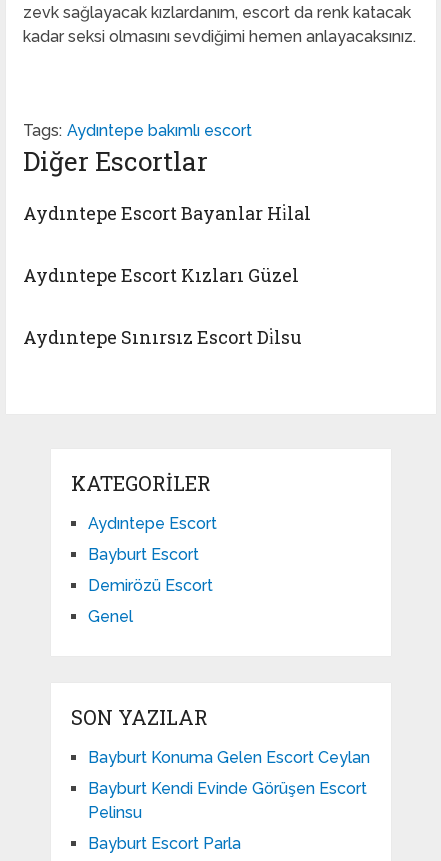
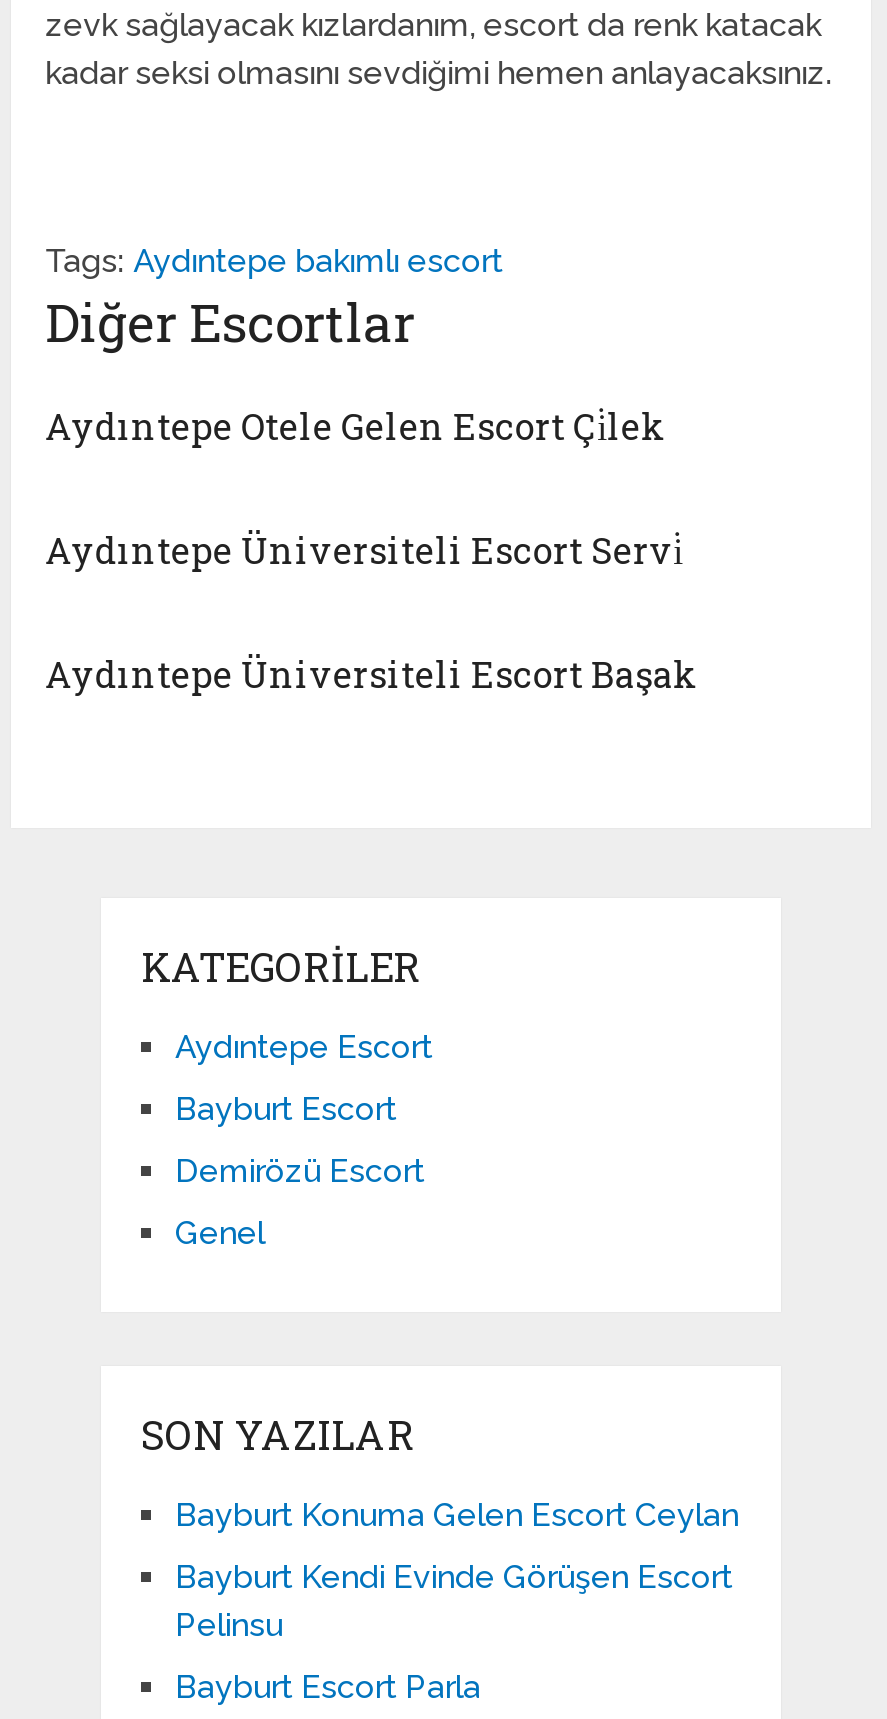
[23,201,311,225] Aydıntepe Escort Bayanlar Hi̇lal -> [45,402,665,450] Aydıntepe Otele Gelen Escort Çi̇lek
[23,263,299,287] Aydıntepe Escort Kızları Güzel -> [45,526,683,574] Aydıntepe Üniversiteli Escort Servi̇
[23,325,302,349] Aydıntepe Sınırsız Escort Di̇lsu -> [45,650,697,698] Aydıntepe Üniversiteli Escort Başak

